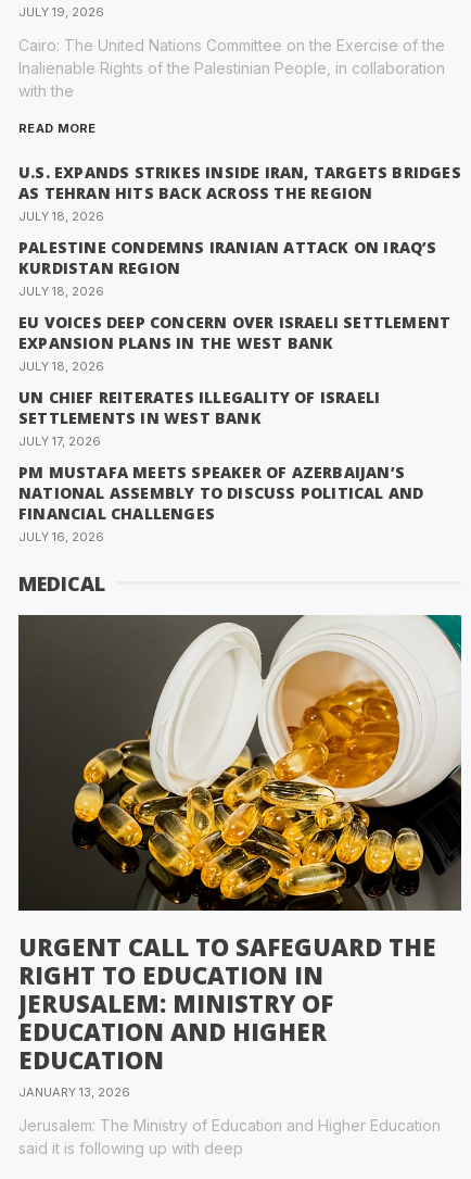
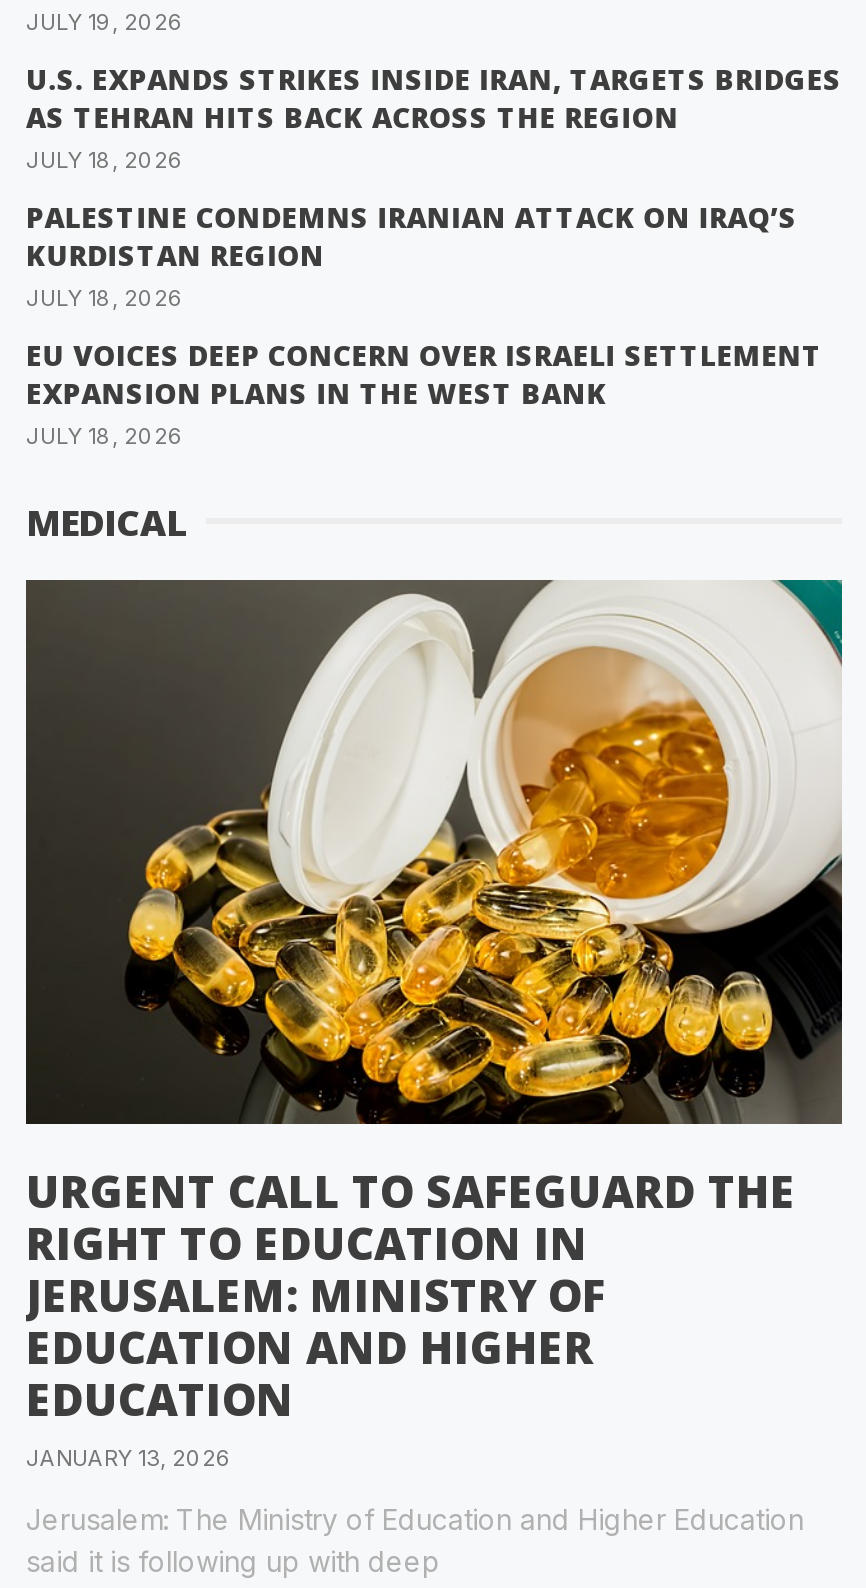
[18,36,445,136] Cairo: The United Nations Committee on the Exercise of the | Inalienable Rights of the Palestinian People, in collaboration | with the | READ MORE -> none
[18,387,424,544] UN CHIEF REITERATES ILLEGALITY OF ISRAELI | SETTLEMENTS IN WEST BANK | JULY 17, 2026 | PM MUSTAFA MEETS SPEAKER OF AZERBAIJAN’S | NATIONAL ASSEMBLY TO DISCUSS POLITICAL AND | FINANCIAL CHALLENGES | JULY 16, 2026 -> none

